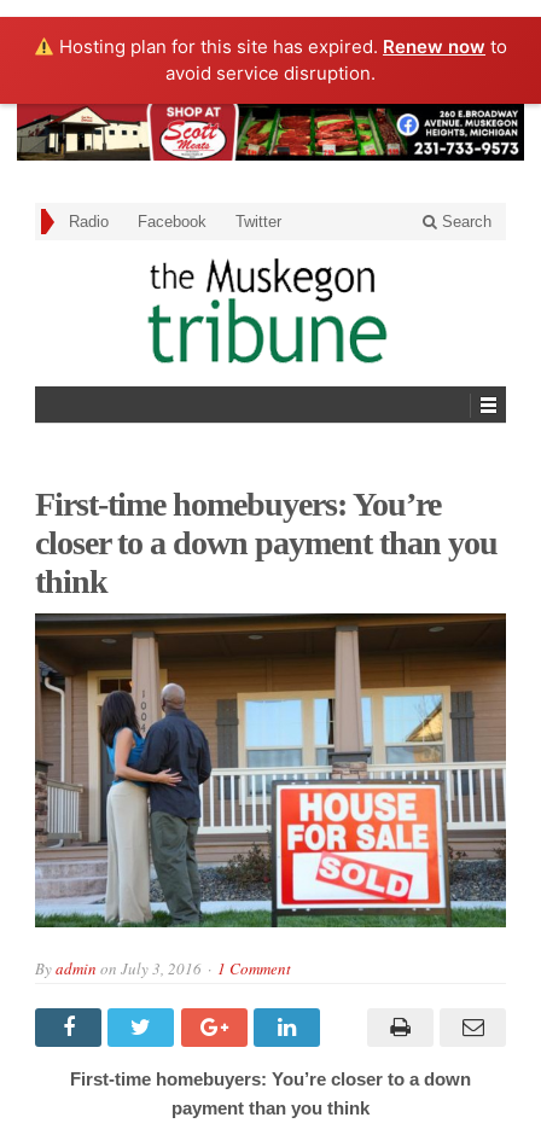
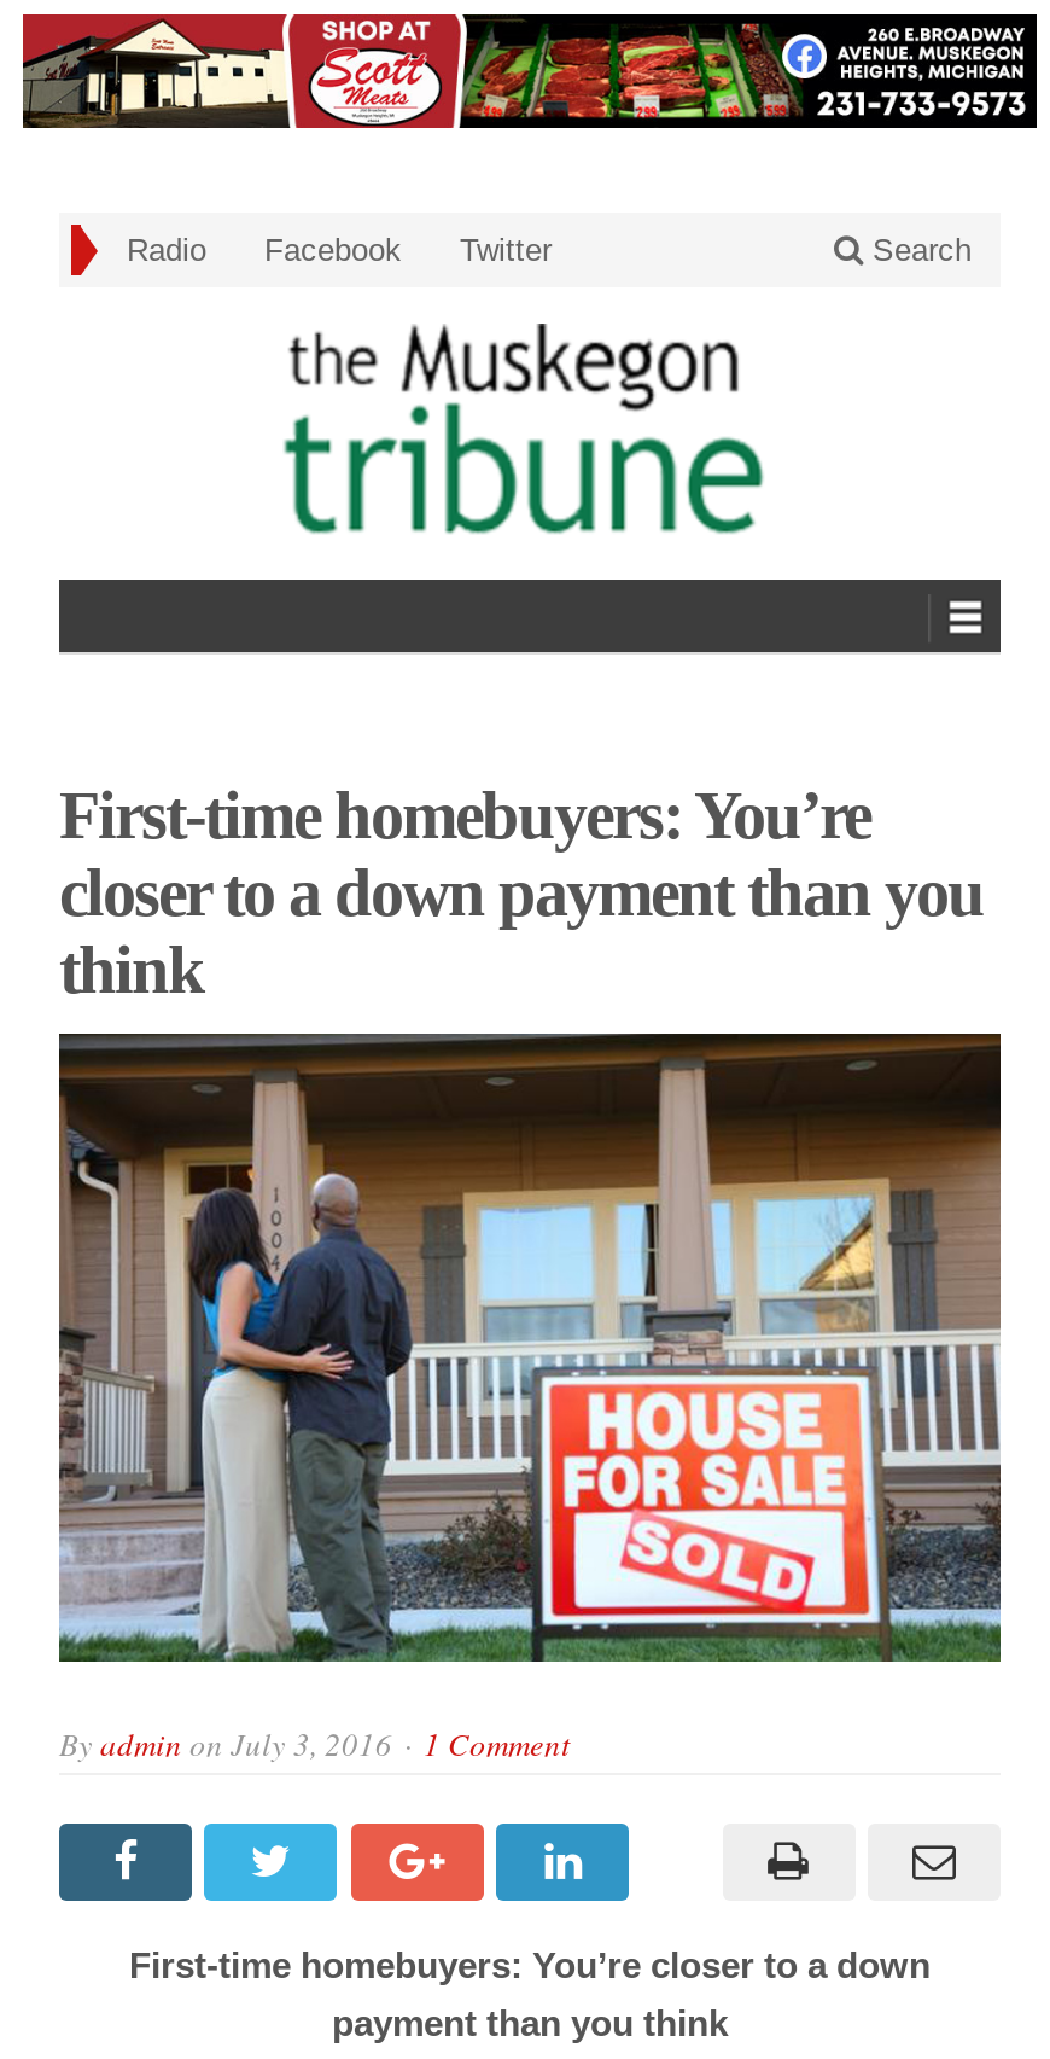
[4,16,537,106] [image] | Hosting plan for this site has expired. Renew now to | avoid service disruption. -> none

